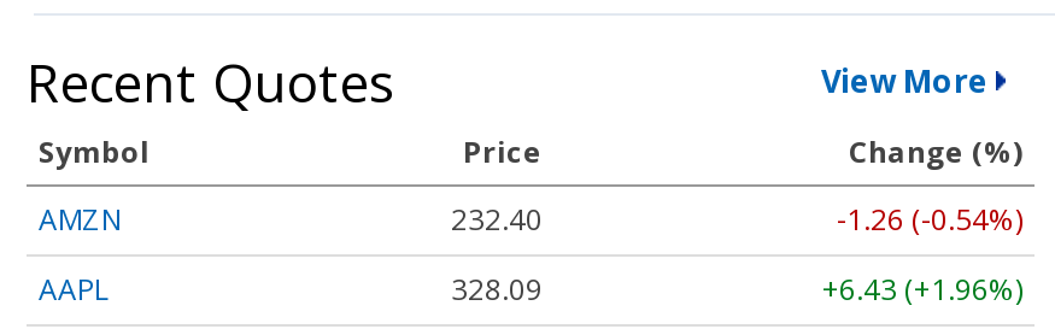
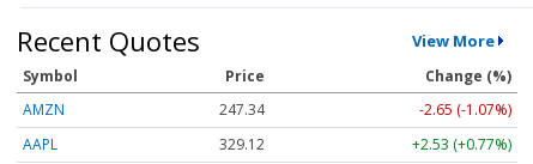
[451,198,543,239] 232.40 -> [219,99,265,119] 247.34
[837,198,1022,239] -1.26 (-0.54%) -> [419,99,511,119] -2.65 (-1.07%)
[451,268,543,309] 328.09 -> [219,134,265,154] 329.12
[822,268,1022,309] +6.43 (+1.96%) -> [412,134,511,154] +2.53 (+0.77%)

